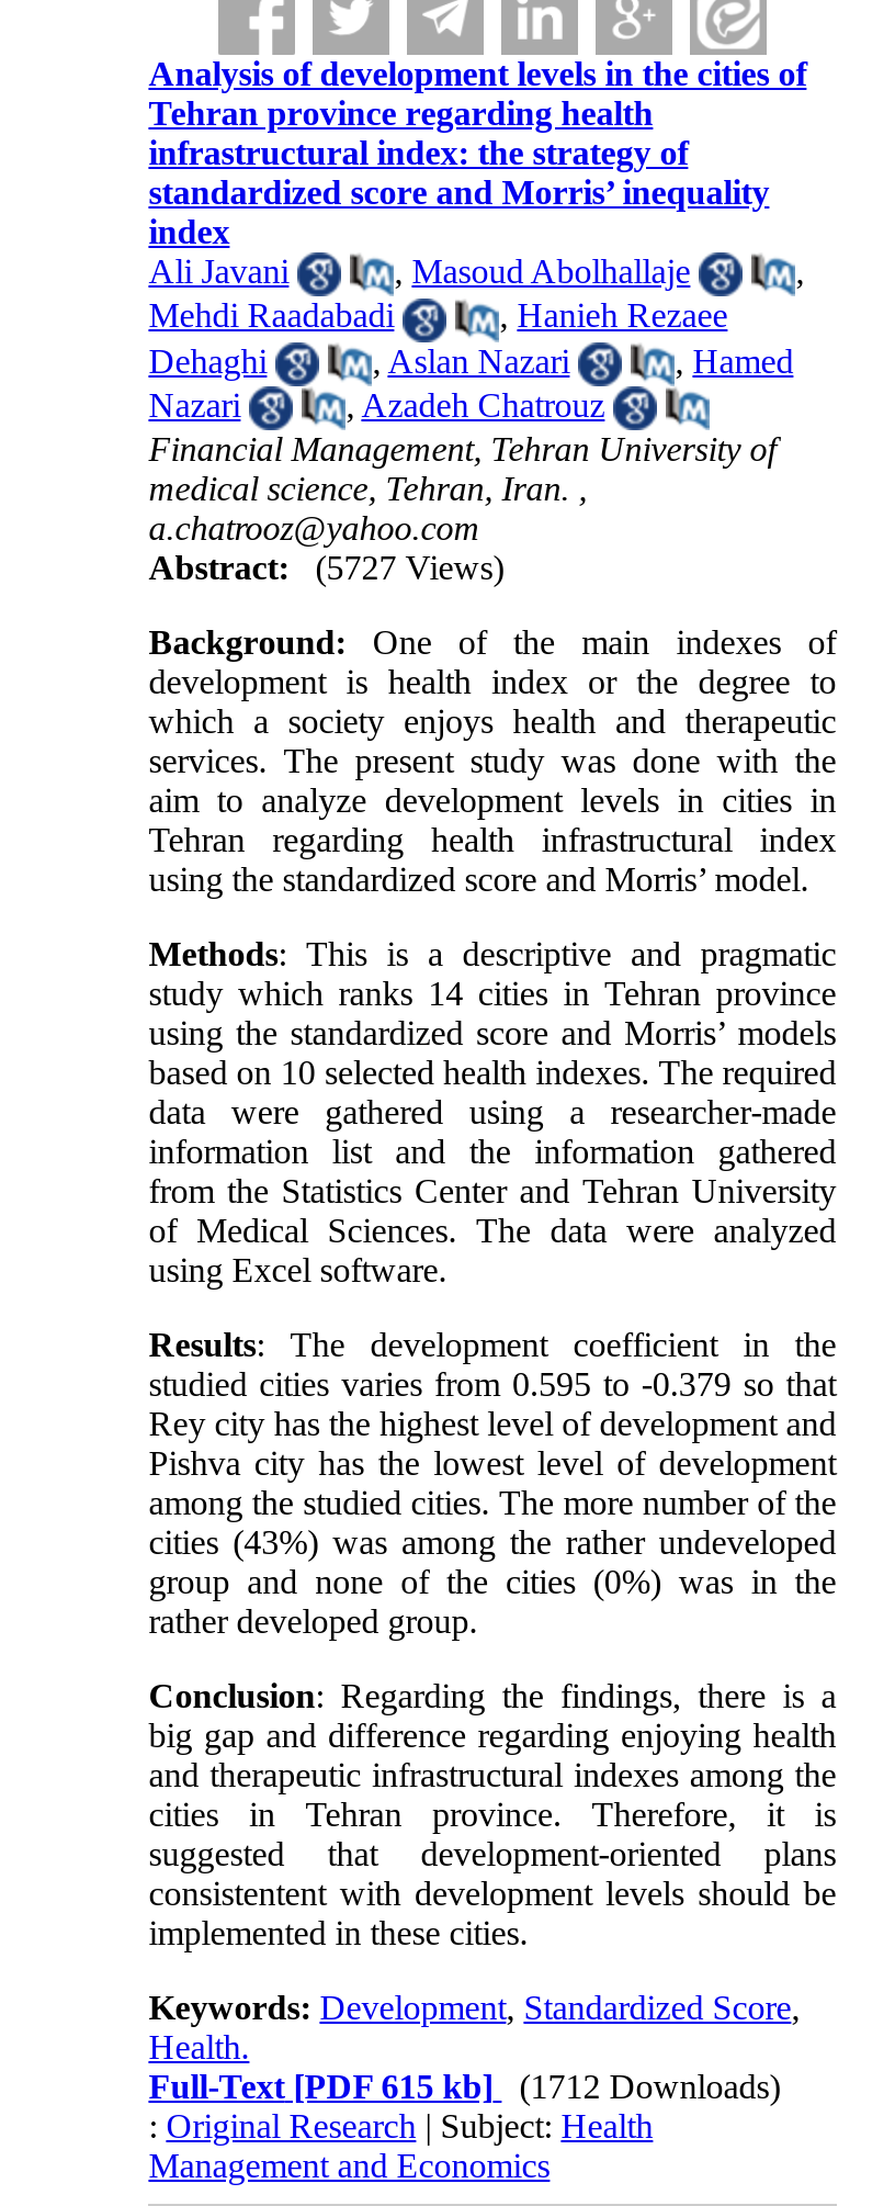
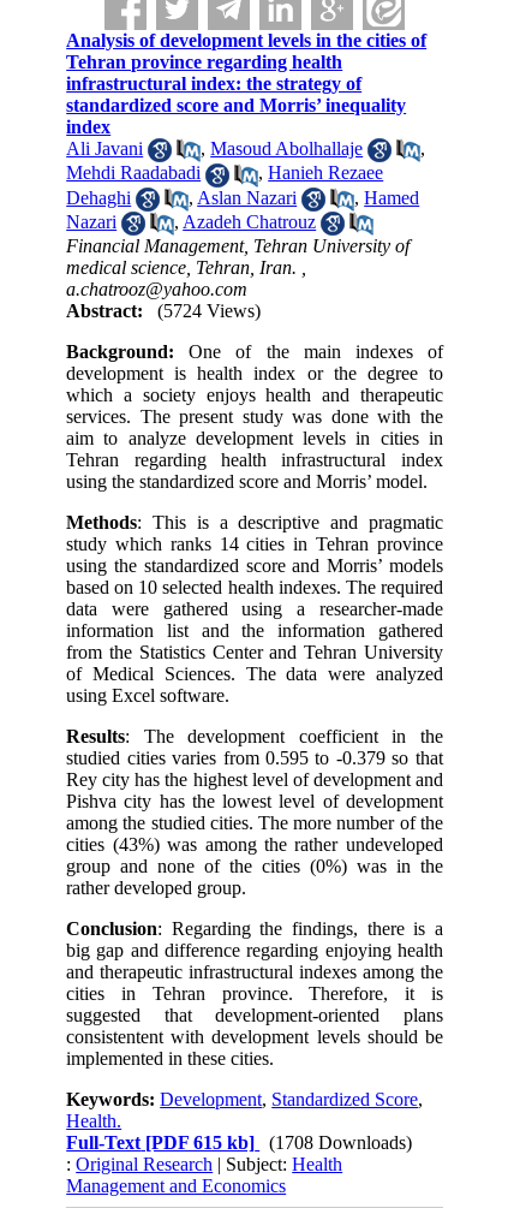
[149,549,504,587] Abstract: (5727 Views) -> [66,301,261,321] Abstract: (5724 Views)
[149,2068,780,2106] Full-Text [PDF 615 kb] (1712 Downloads) -> [66,1133,412,1153] Full-Text [PDF 615 kb] (1708 Downloads)

